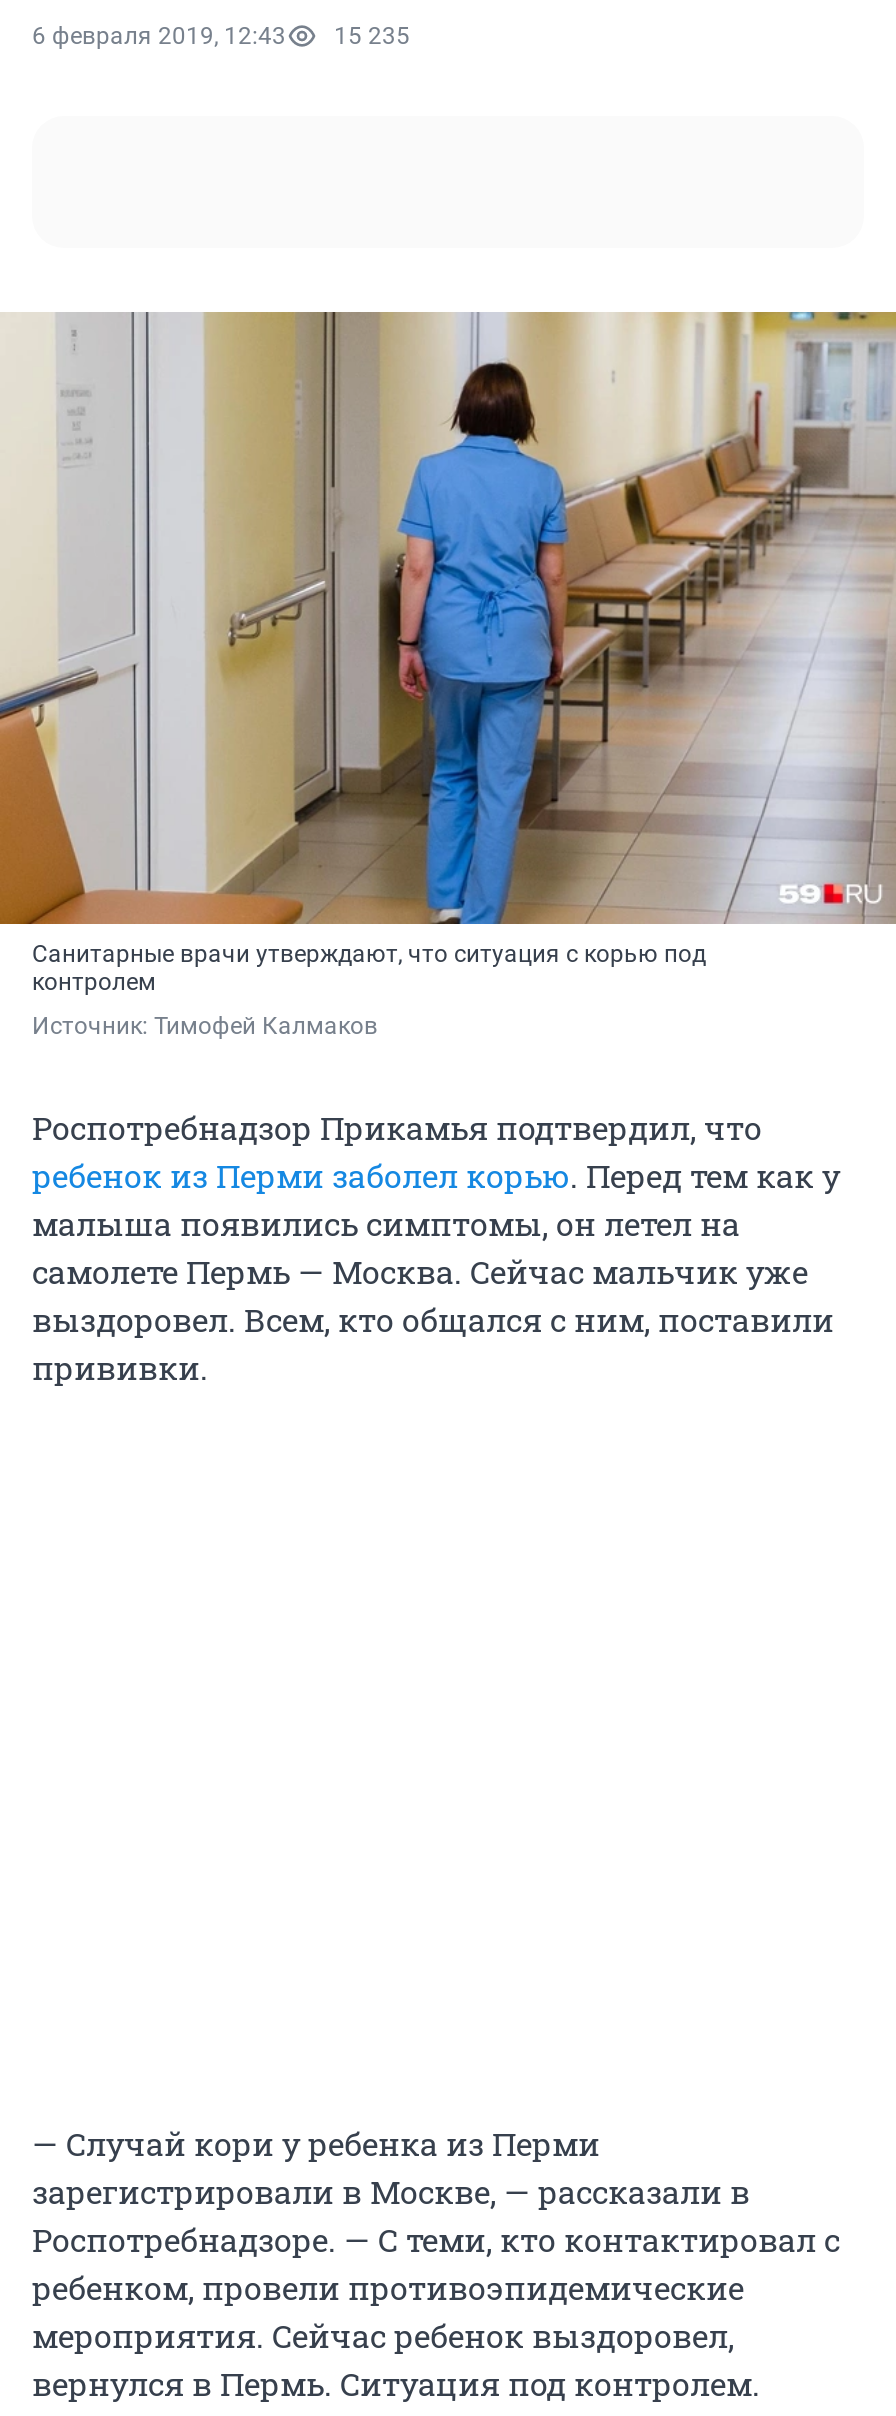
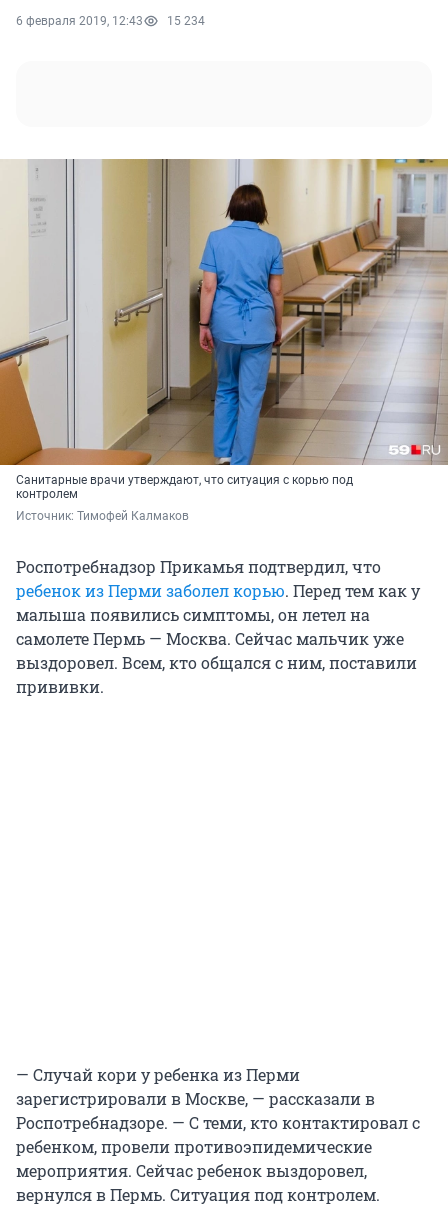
[32,22,410,50] 6 февраля 2019, 12:43 15 235 -> [16,14,205,28] 6 февраля 2019, 12:43 15 234

